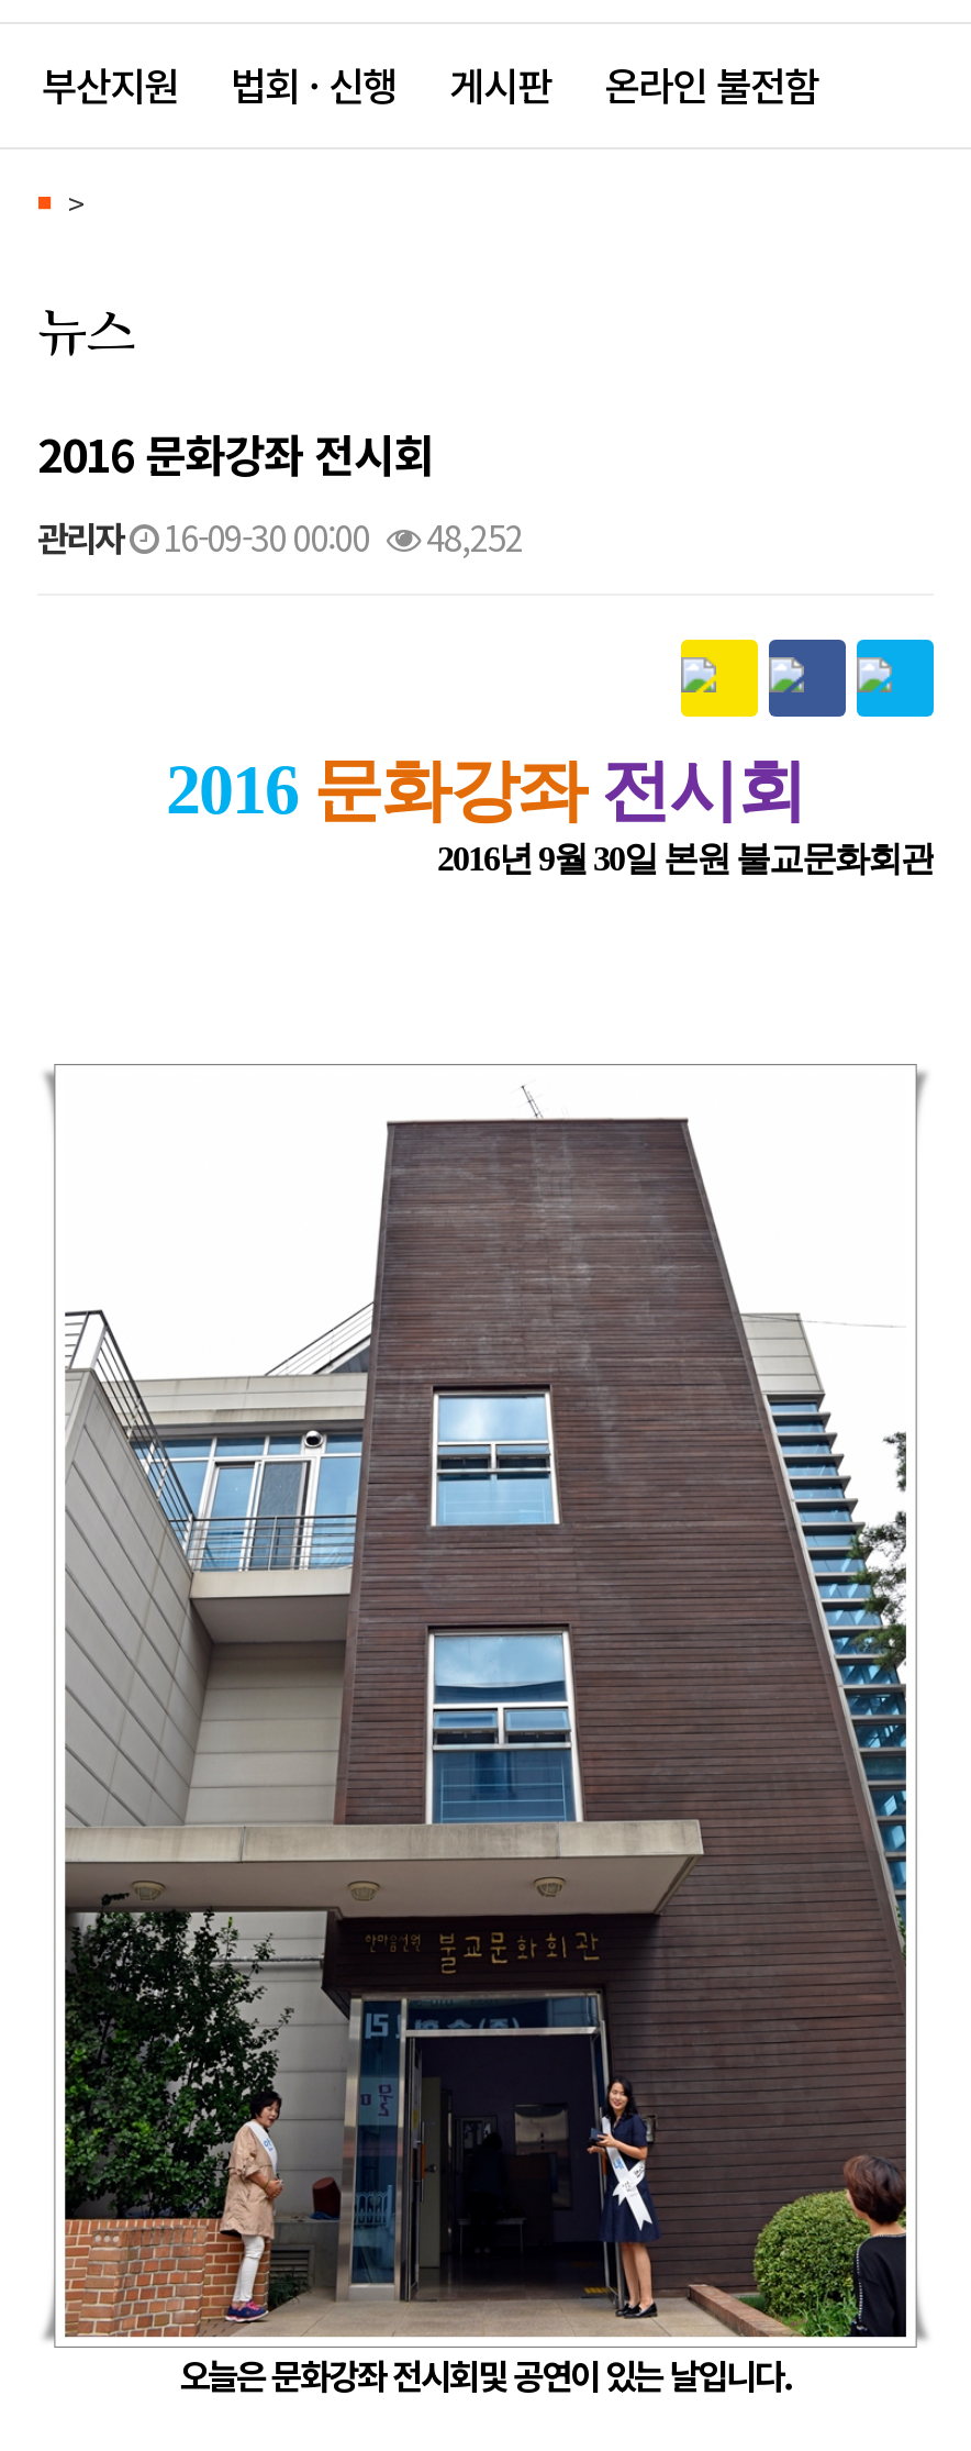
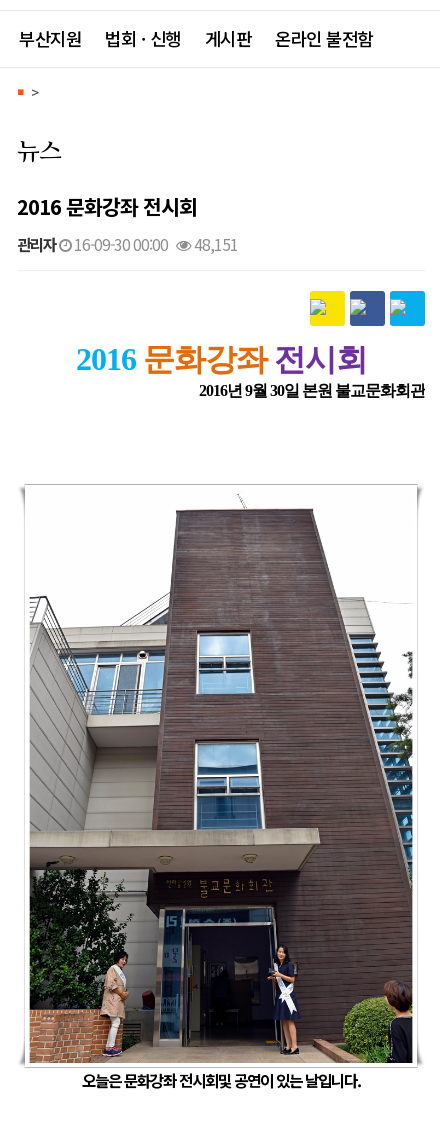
[37,512,523,563] 관리자 16-09-30 00:00 48,252 -> [17,233,238,256] 관리자 16-09-30 00:00 48,151

